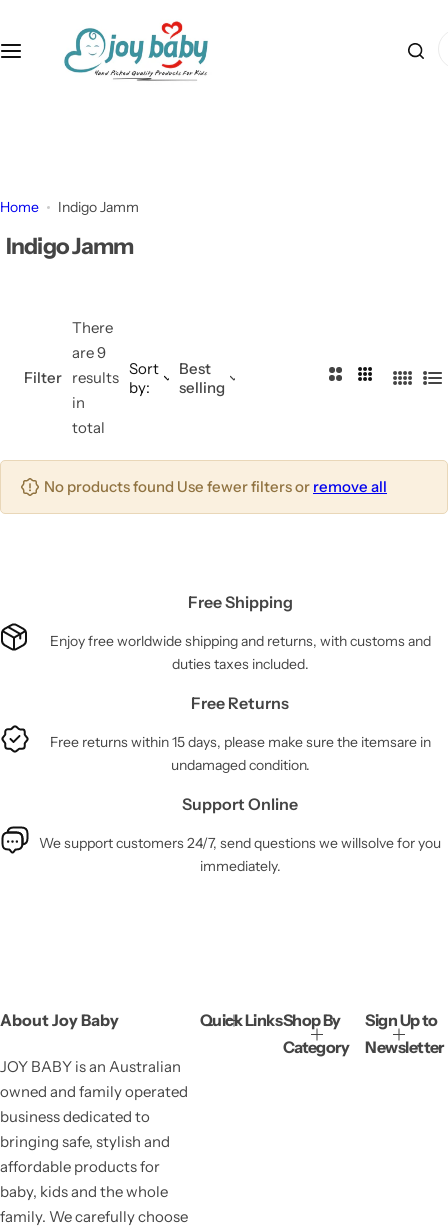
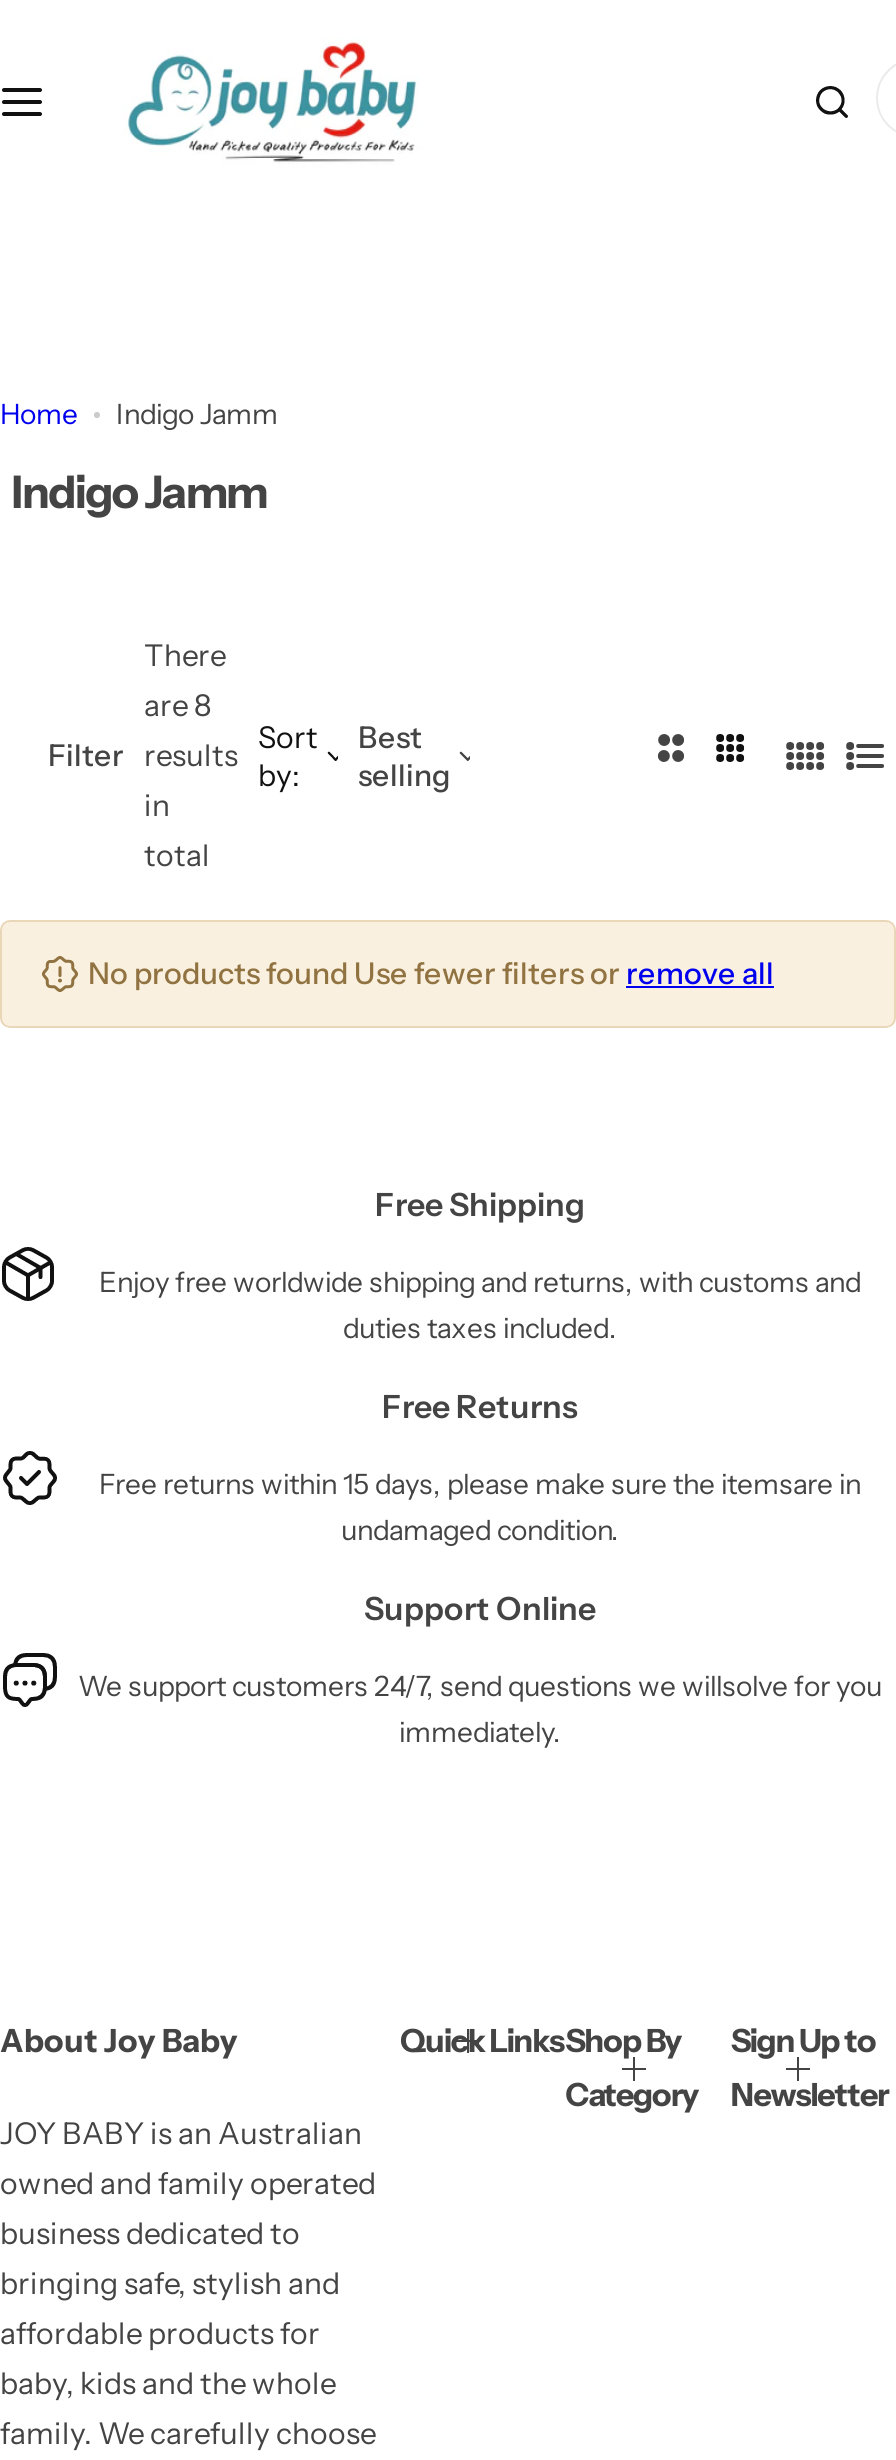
[72,343,106,362] are 9 -> [144,686,212,724] are 8

